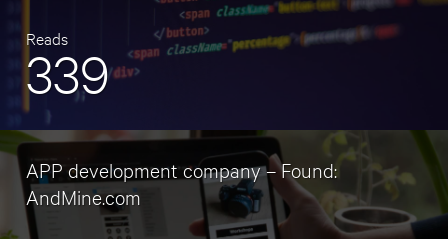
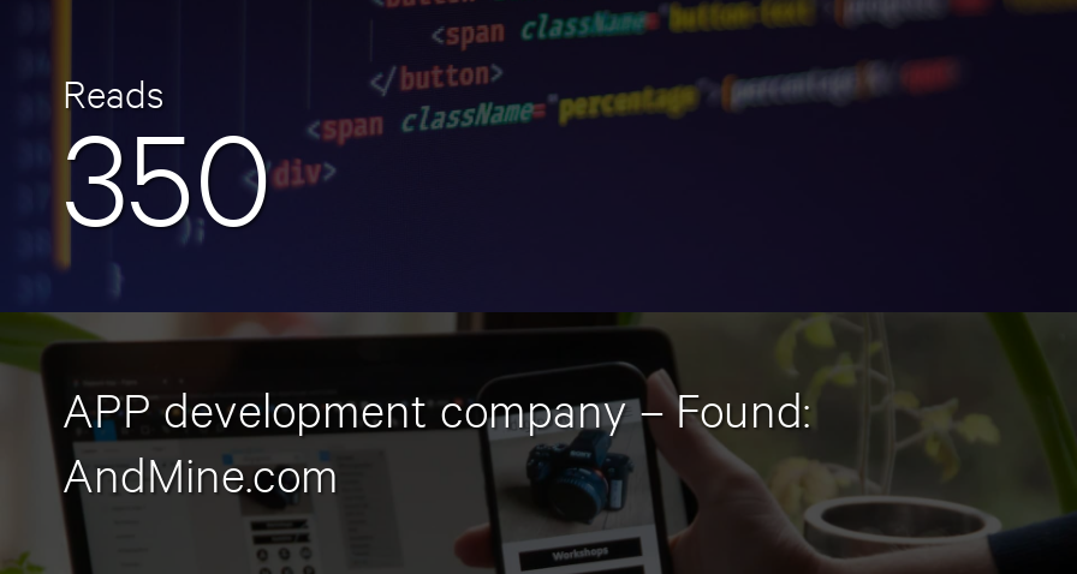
[26,39,110,105] 339 -> [63,94,272,252] 350

